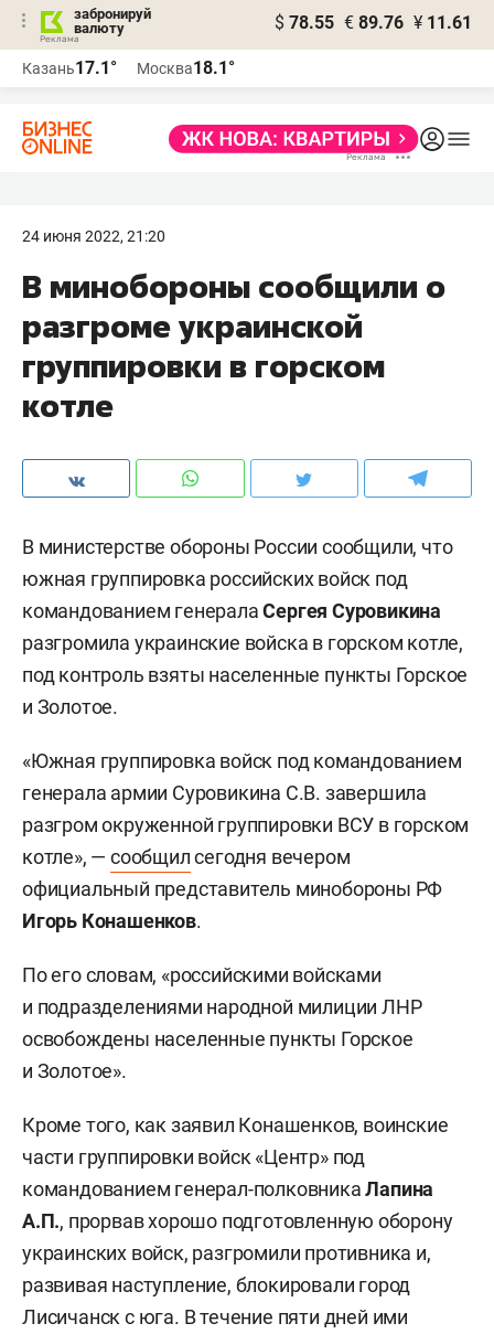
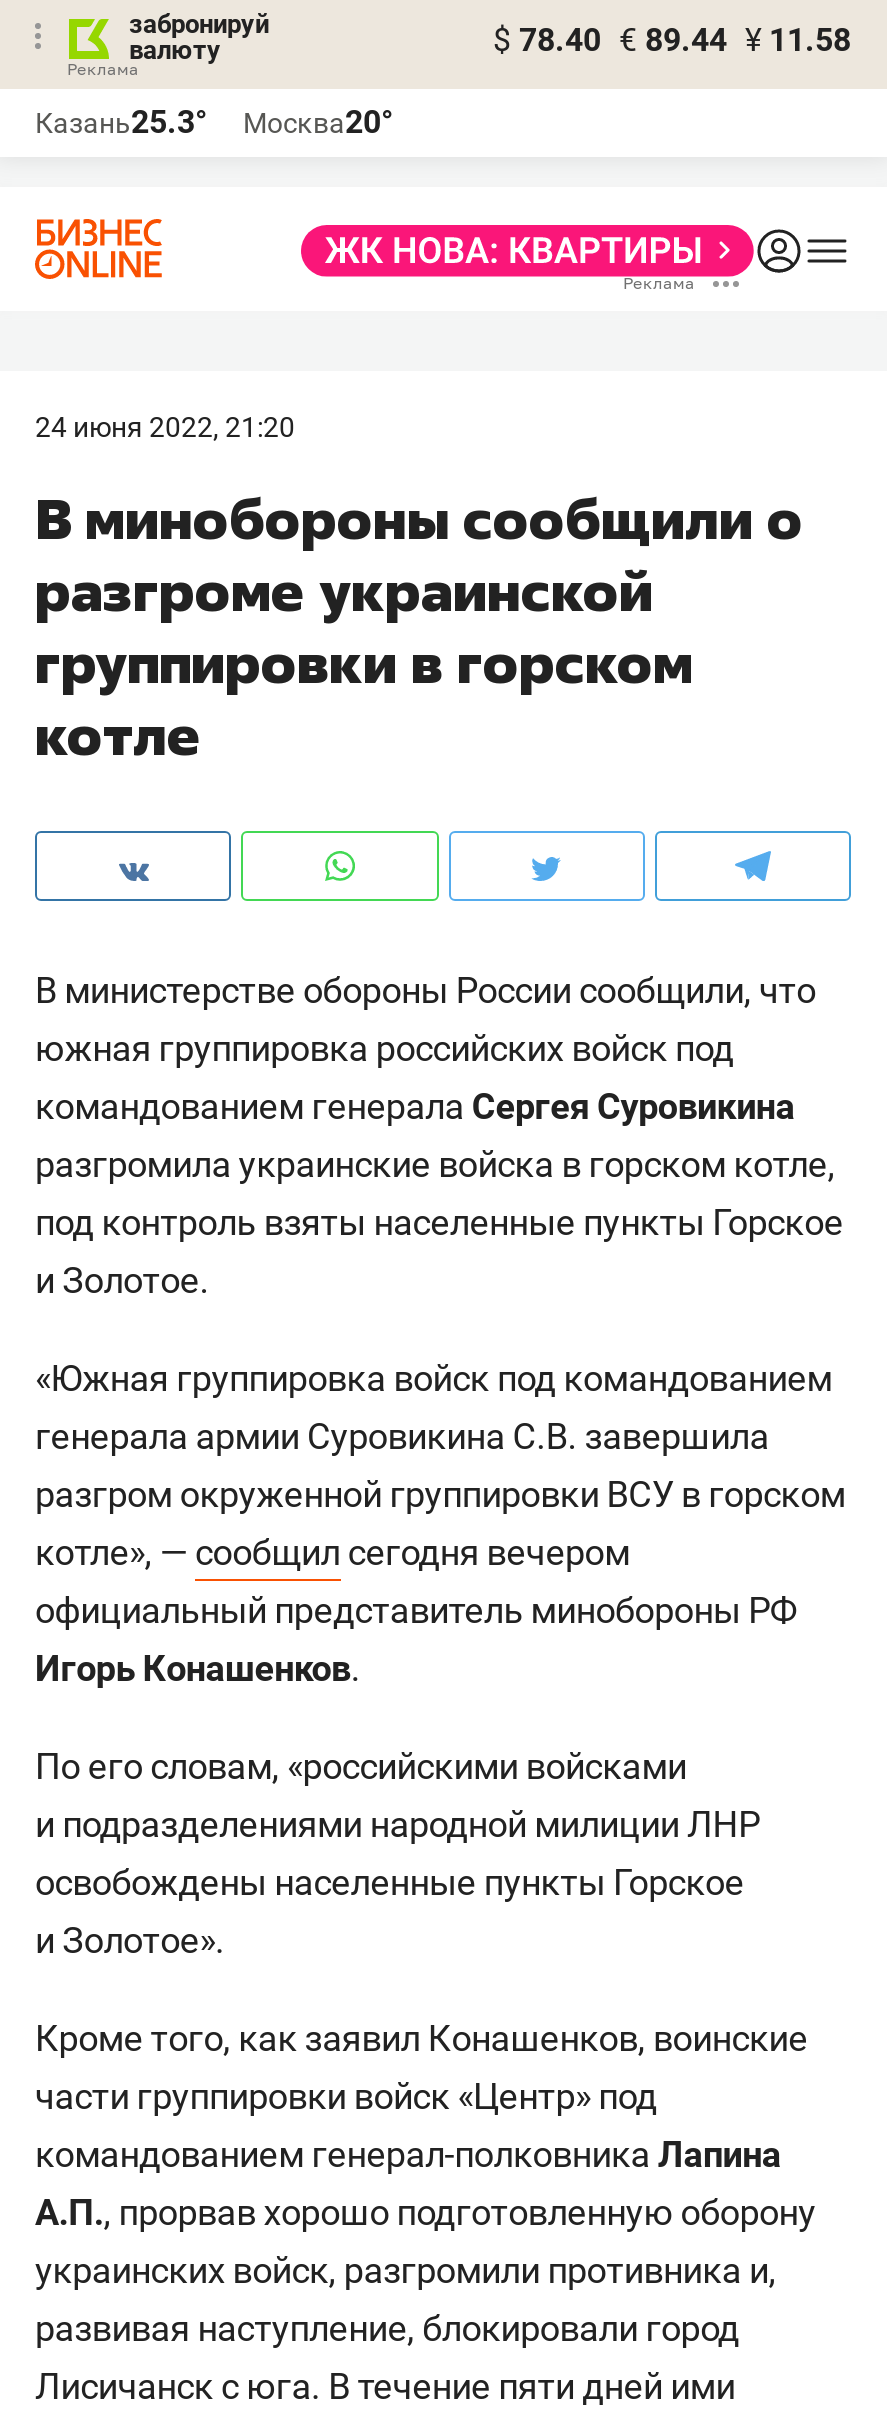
[275,12,472,33] $ 78.55 € 89.76 ¥ 11.61 -> [493,21,851,59] $ 78.40 € 89.44 ¥ 11.58
[22,57,117,78] Казань17.1° -> [35,103,207,141] Казань25.3°
[137,57,235,78] Москва18.1° -> [243,103,393,141] Москва20°

